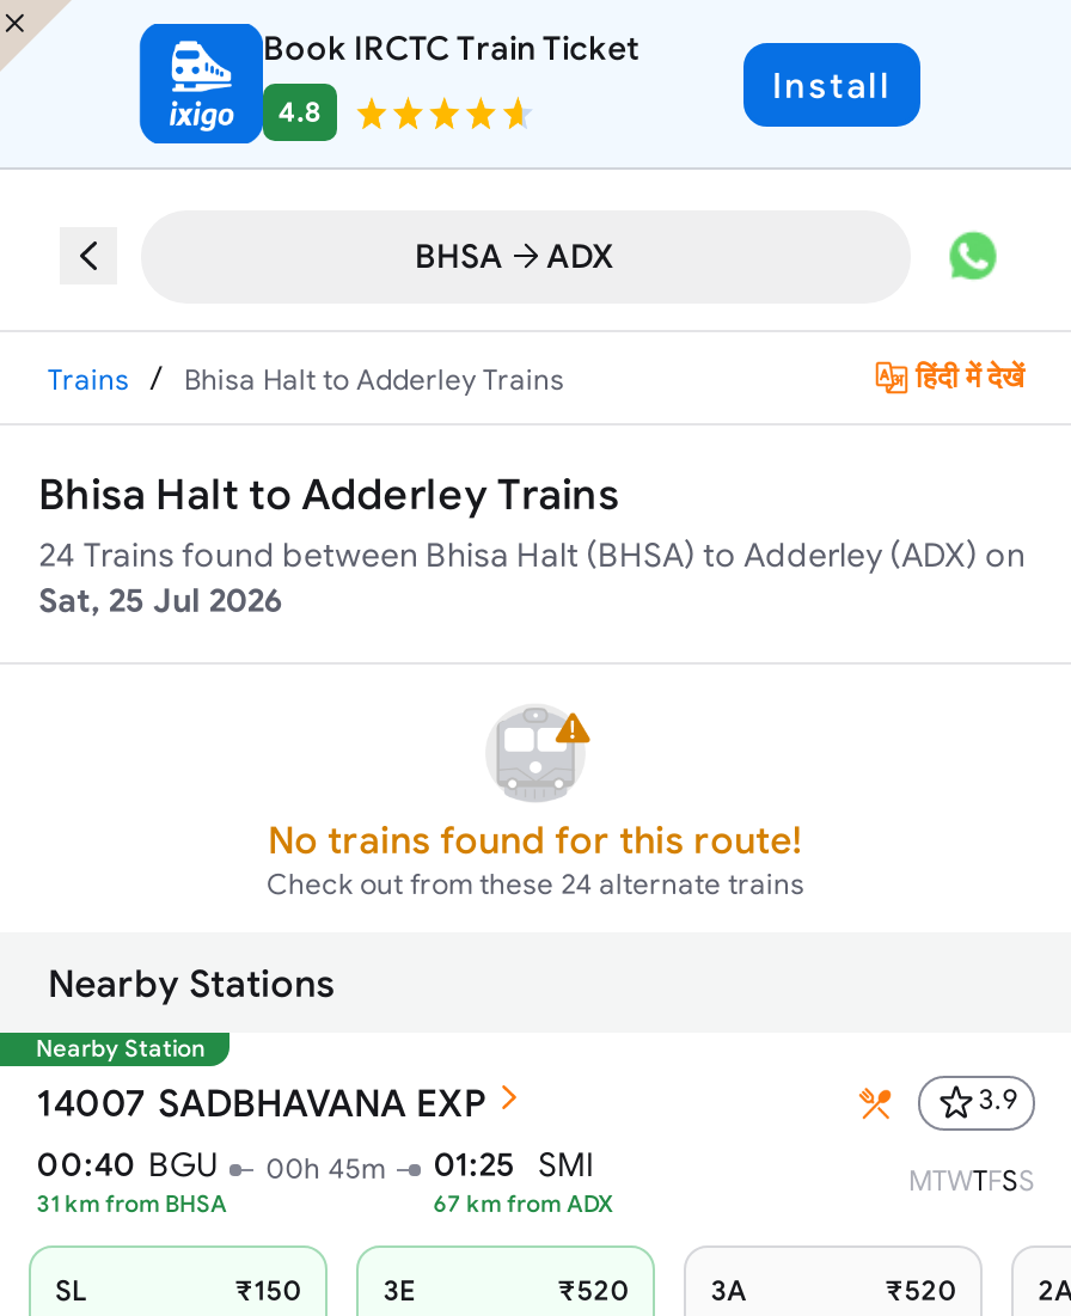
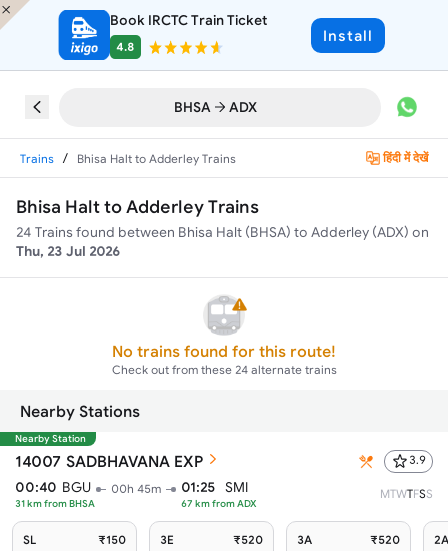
[38,581,284,619] Sat, 25 Jul 2026 -> [16,243,121,259] Thu, 23 Jul 2026

